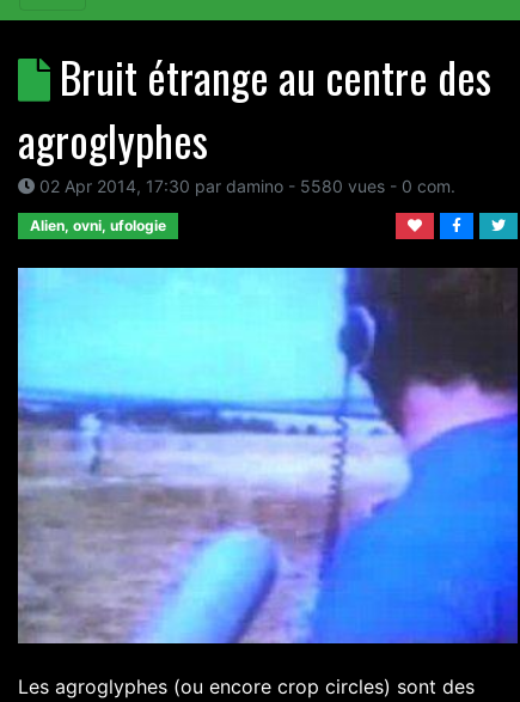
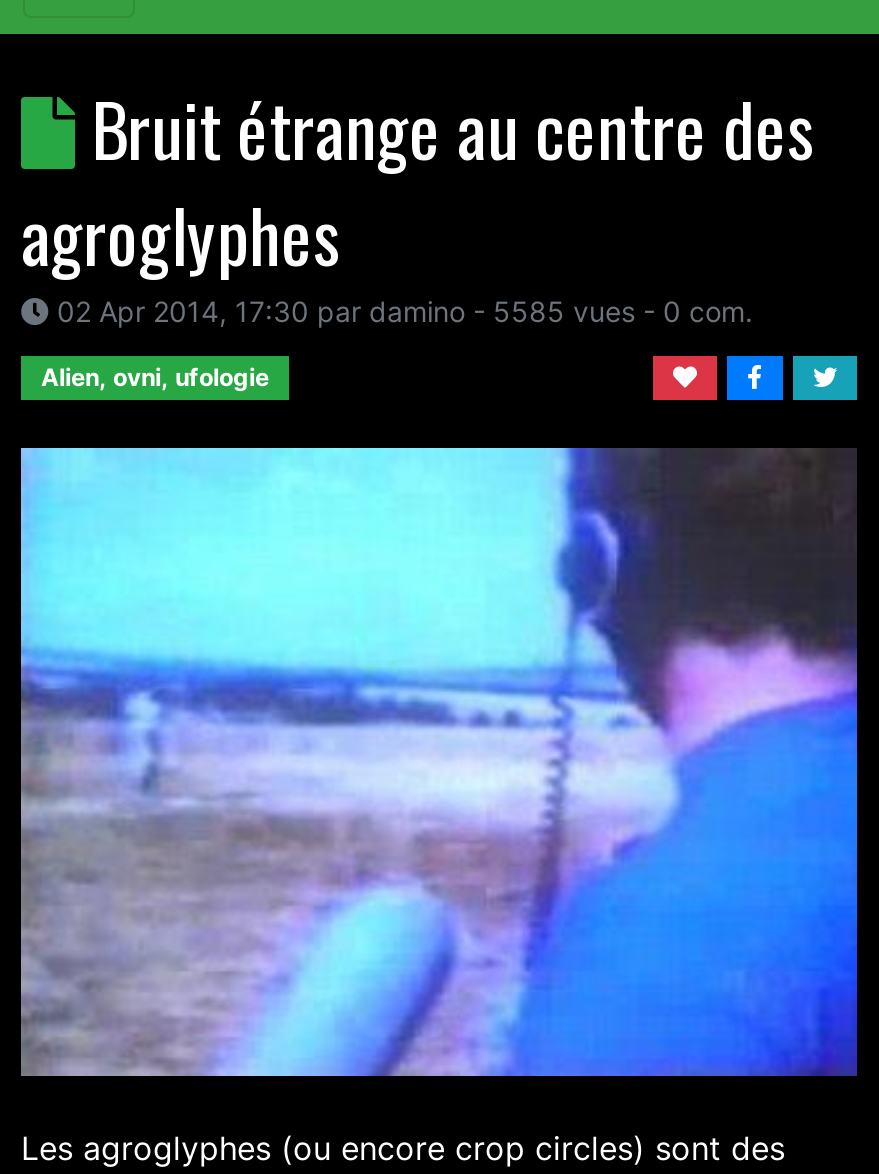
[39,176,455,196] 02 Apr 2014, 17:30 par damino - 5580 vues - 0 com. -> [57,294,753,328] 02 Apr 2014, 17:30 par damino - 5585 vues - 0 com.

